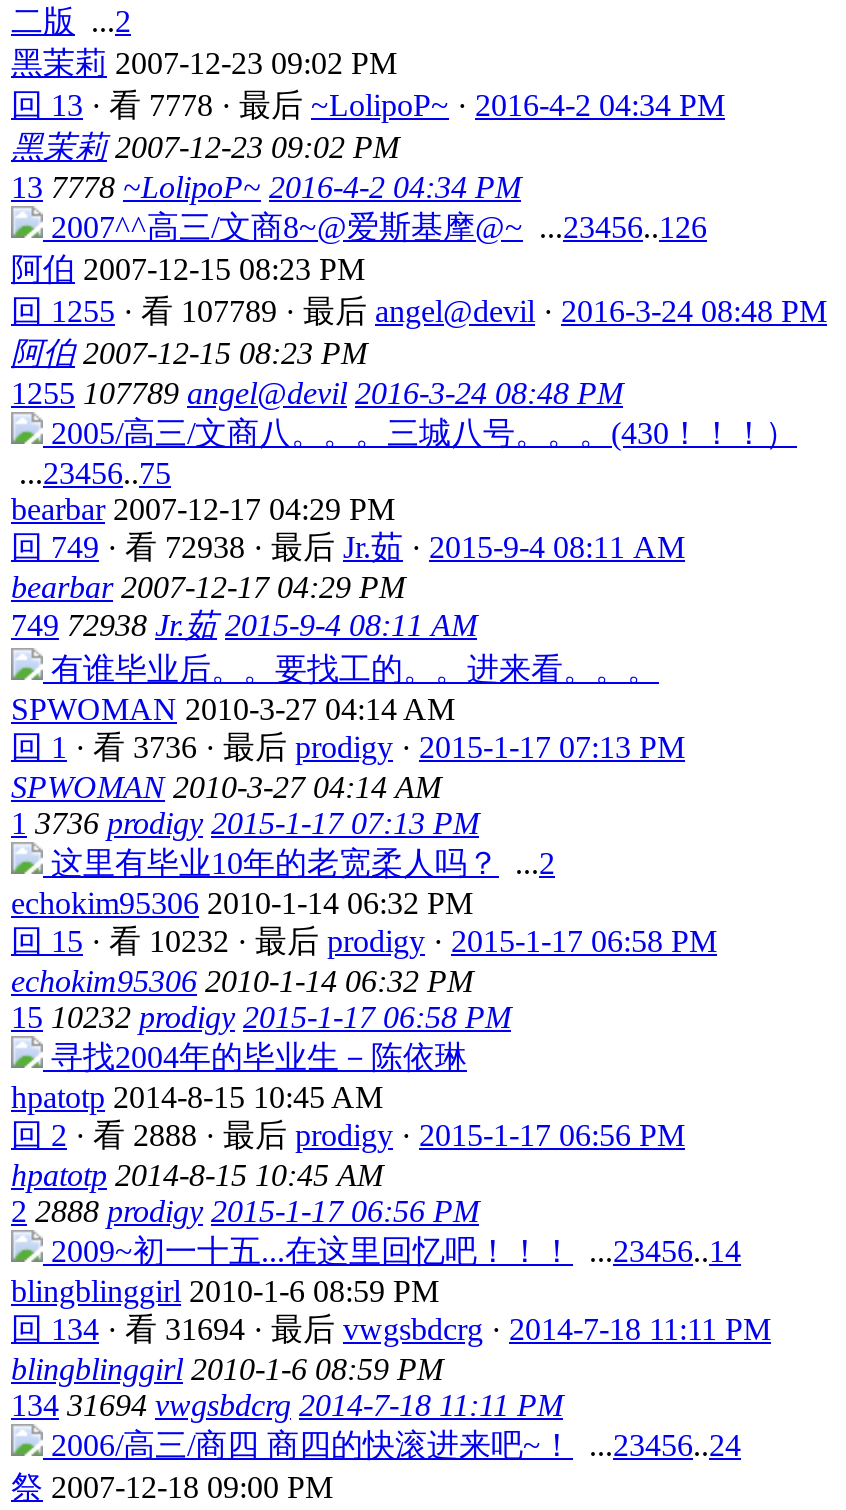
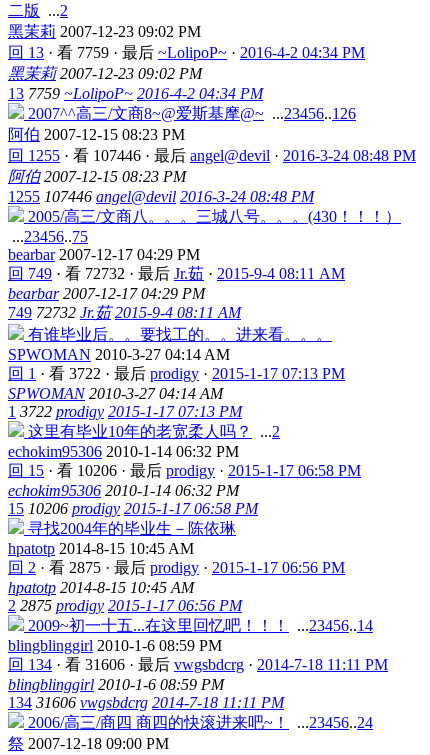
[11,88,725,122] 回 13 · 看 7778 · 最后~LolipoP~ · 2016-4-2 04:34 PM -> [8,44,365,61] 回 13 · 看 7759 · 最后~LolipoP~ · 2016-4-2 04:34 PM
[11,170,521,204] 13 7778 ~LolipoP~ 2016-4-2 04:34 PM -> [8,85,263,102] 13 7759 ~LolipoP~ 2016-4-2 04:34 PM
[11,294,827,328] 回 1255 · 看 107789 · 最后angel@devil · 2016-3-24 08:48 PM -> [8,147,416,164] 回 1255 · 看 107446 · 最后angel@devil · 2016-3-24 08:48 PM
[11,376,623,410] 1255 107789 angel@devil 2016-3-24 08:48 PM -> [8,188,314,205] 1255 107446 angel@devil 2016-3-24 08:48 PM
[11,530,685,564] 回 749 · 看 72938 · 最后Jr.茹· 2015-9-4 08:11 AM -> [8,265,345,282] 回 749 · 看 72732 · 最后Jr.茹· 2015-9-4 08:11 AM
[11,608,477,642] 749 72938 Jr.茹 2015-9-4 08:11 AM -> [8,304,241,321] 749 72732 Jr.茹 2015-9-4 08:11 AM
[11,730,685,764] 回 1 · 看 3736 · 最后prodigy · 2015-1-17 07:13 PM -> [8,365,345,382] 回 1 · 看 3722 · 最后prodigy · 2015-1-17 07:13 PM
[11,806,479,840] 1 3736 prodigy 2015-1-17 07:13 PM -> [8,403,242,420] 1 3722 prodigy 2015-1-17 07:13 PM
[11,924,717,958] 回 15 · 看 10232 · 最后prodigy · 2015-1-17 06:58 PM -> [8,462,361,479] 回 15 · 看 10206 · 最后prodigy · 2015-1-17 06:58 PM
[11,1000,511,1034] 15 10232 prodigy 2015-1-17 06:58 PM -> [8,500,258,517] 15 10206 prodigy 2015-1-17 06:58 PM
[11,1118,685,1152] 回 2 · 看 2888 · 最后prodigy · 2015-1-17 06:56 PM -> [8,559,345,576] 回 2 · 看 2875 · 最后prodigy · 2015-1-17 06:56 PM
[11,1194,479,1228] 2 2888 prodigy 2015-1-17 06:56 PM -> [8,597,242,614] 2 2875 prodigy 2015-1-17 06:56 PM
[11,1312,771,1346] 回 134 · 看 31694 · 最后vwgsbdcrg · 2014-7-18 11:11 PM -> [8,656,388,673] 回 134 · 看 31606 · 最后vwgsbdcrg · 2014-7-18 11:11 PM
[11,1388,563,1422] 134 31694 vwgsbdcrg 2014-7-18 11:11 PM -> [8,694,284,711] 134 31606 vwgsbdcrg 2014-7-18 11:11 PM

